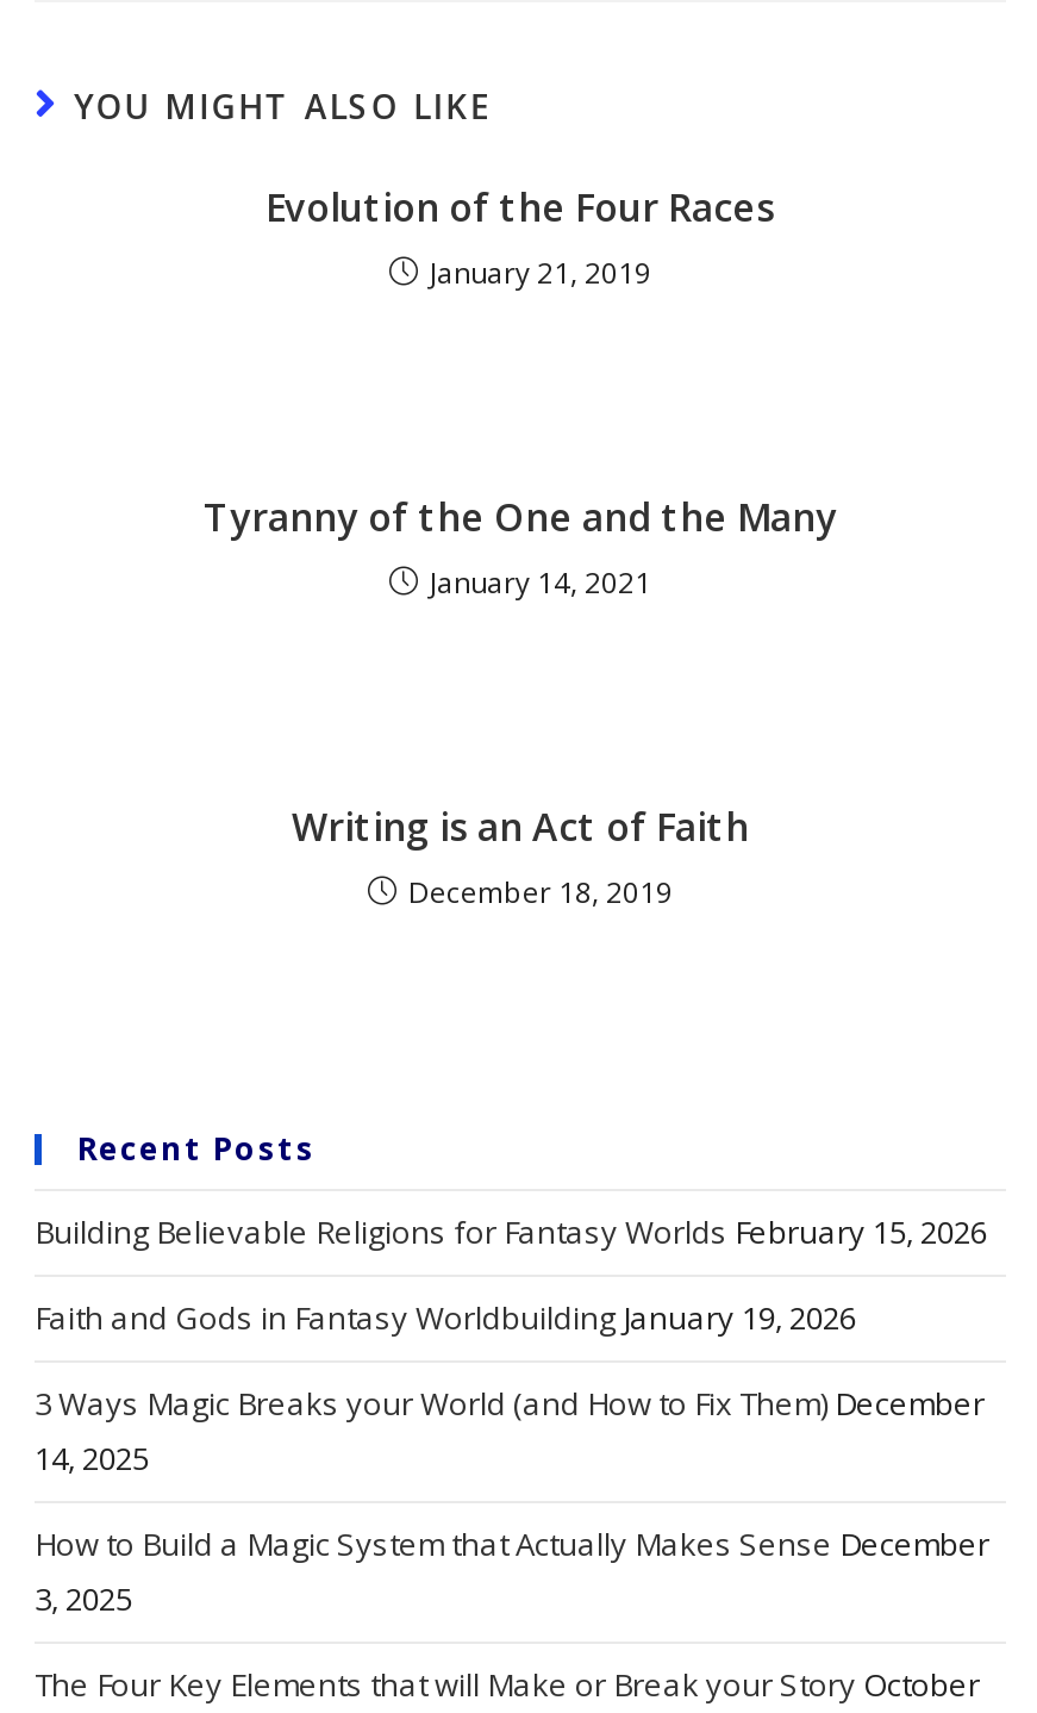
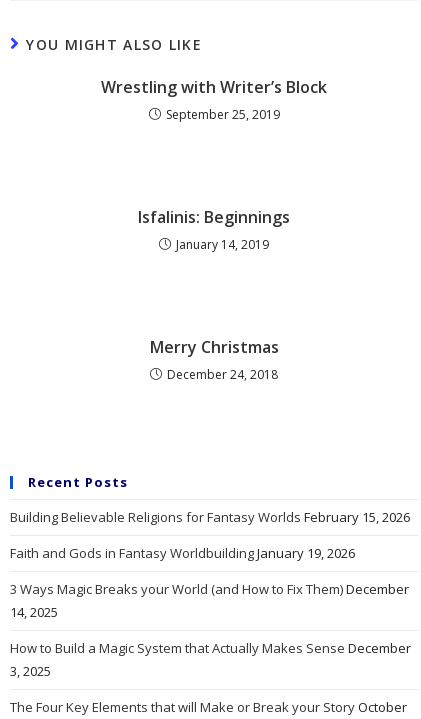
[266,181,775,293] Evolution of the Four Races | January 21, 2019 -> [101,76,327,123] Wrestling with Writer’s Block | September 25, 2019
[204,491,837,603] Tyranny of the One and the Many | January 14, 2021 -> [138,206,290,253] Isfalinis: Beginnings | January 14, 2019
[292,801,749,912] Writing is an Act of Faith | December 18, 2019 -> [149,336,278,383] Merry Christmas | December 24, 2018

